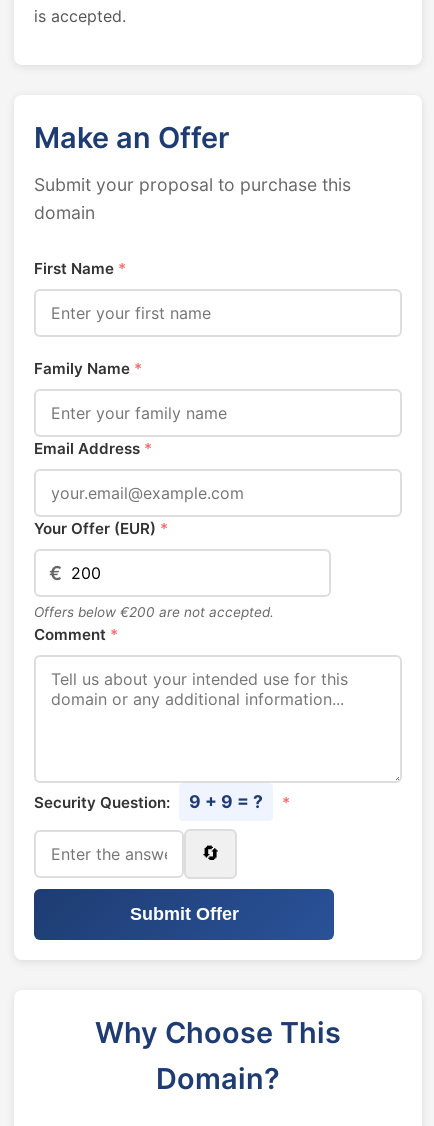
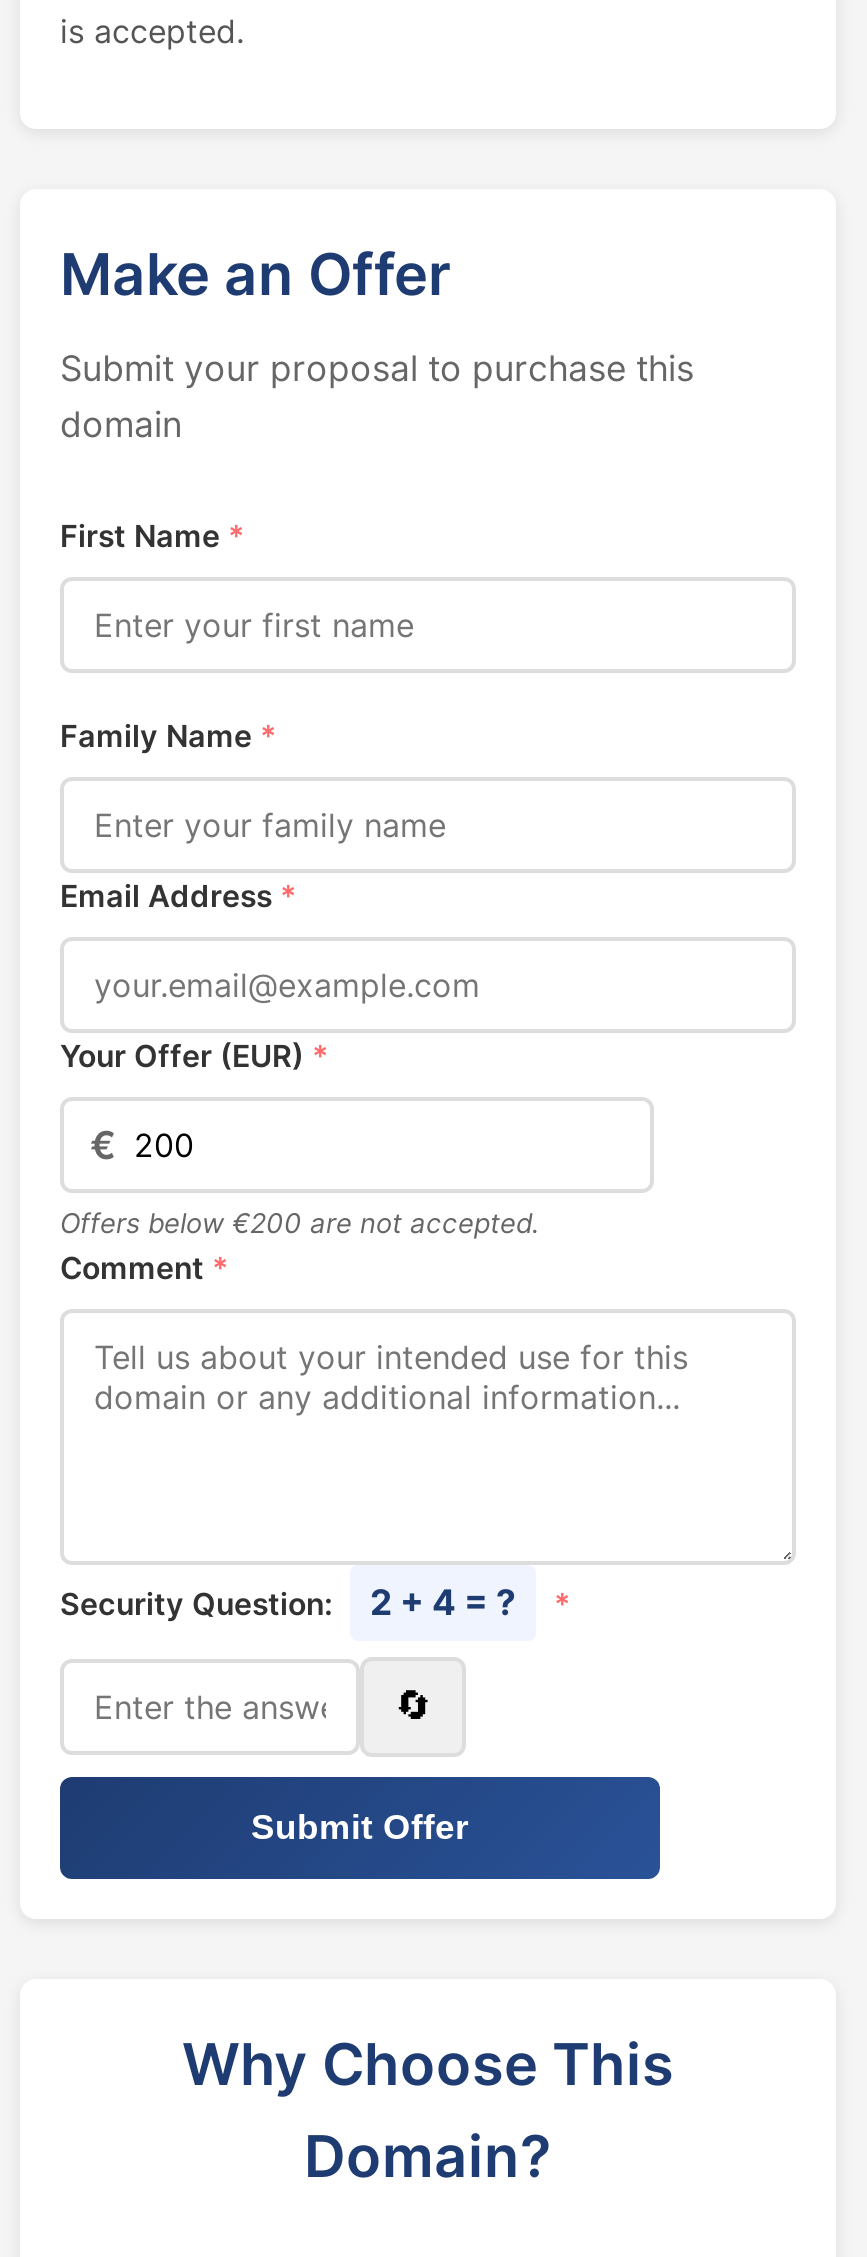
[189,791,263,812] 9 + 9 = ? -> [370,1581,516,1623] 2 + 4 = ?

